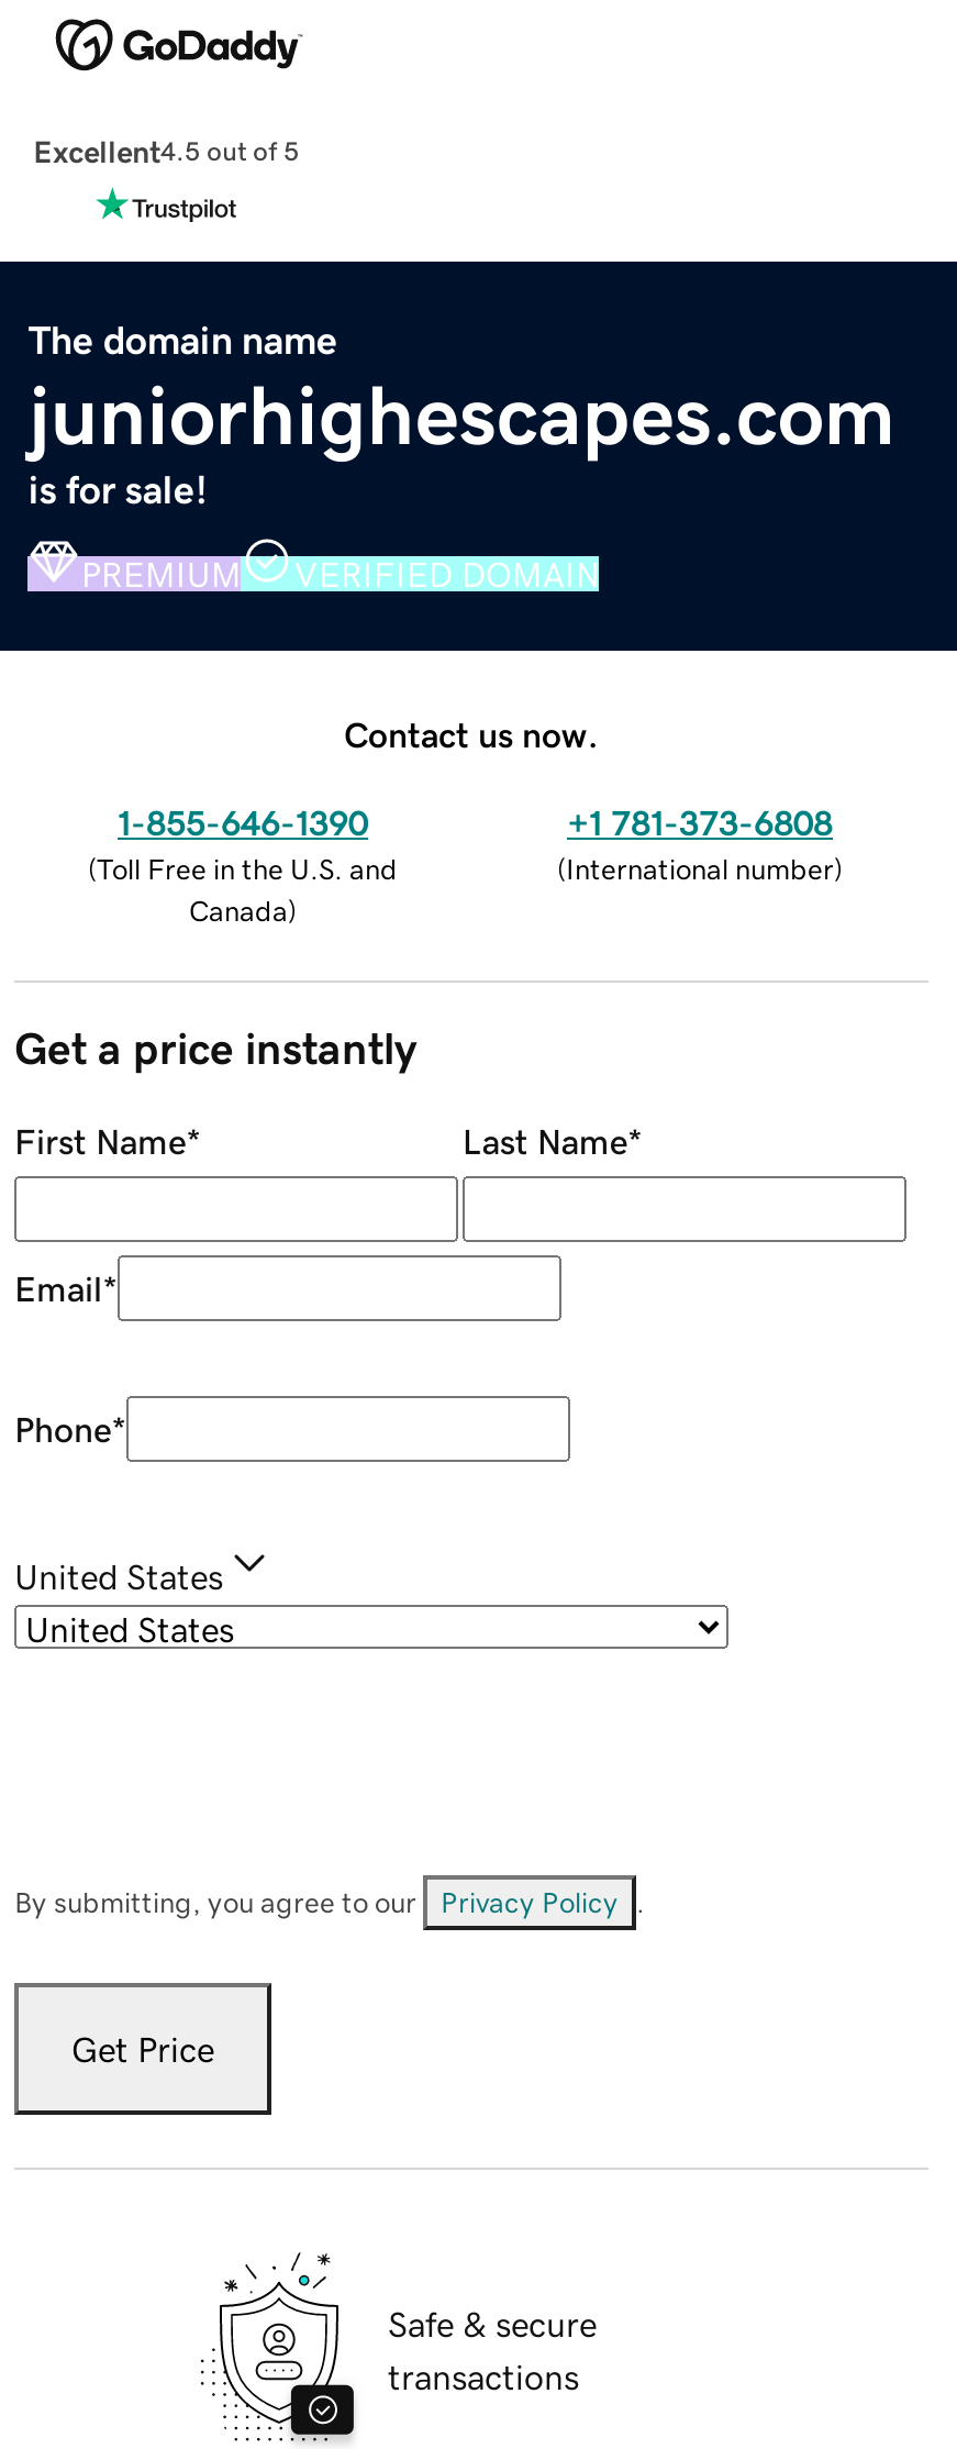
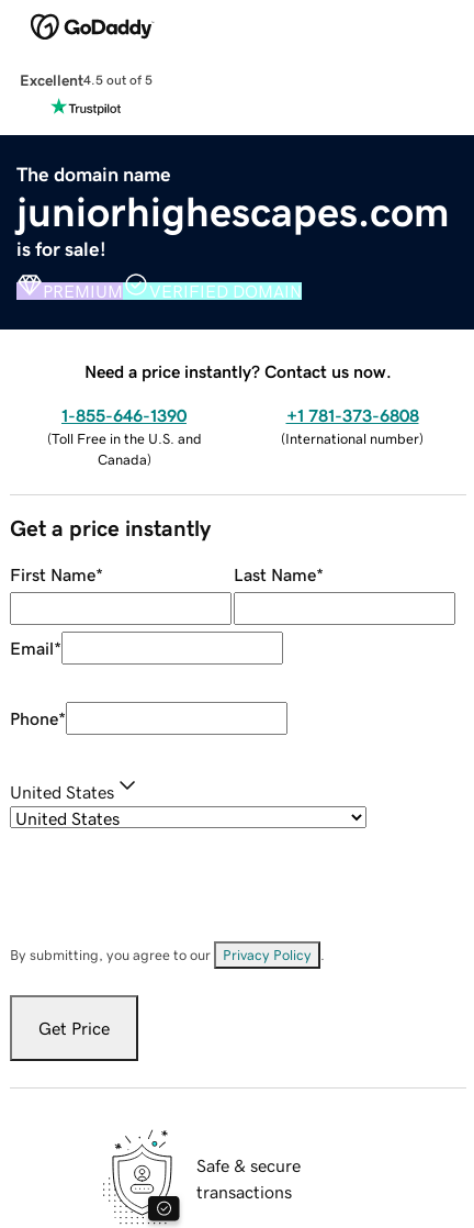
[344,716,599,751] Contact us now. -> [84,362,392,380] Need a price instantly? Contact us now.

